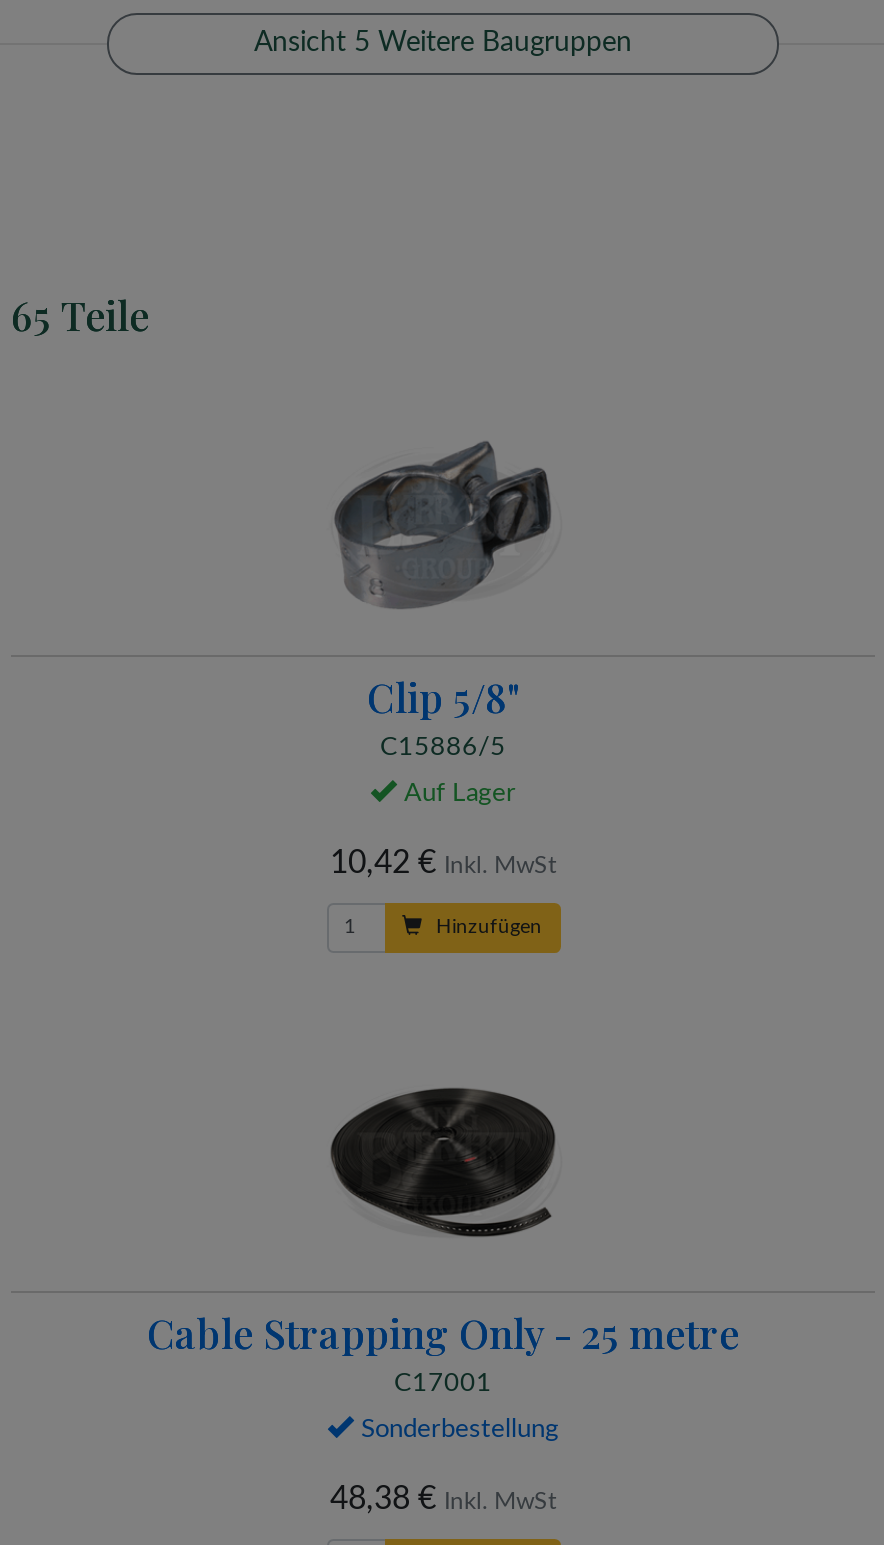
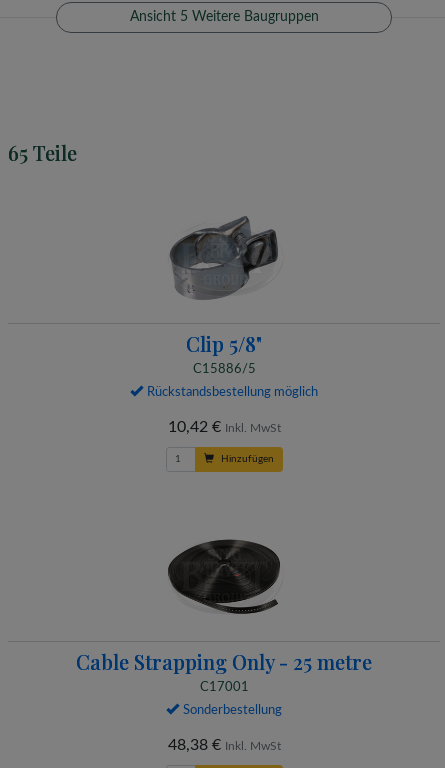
[404,780,516,804] Auf Lager -> [147,386,318,398] Rückstandsbestellung möglich

